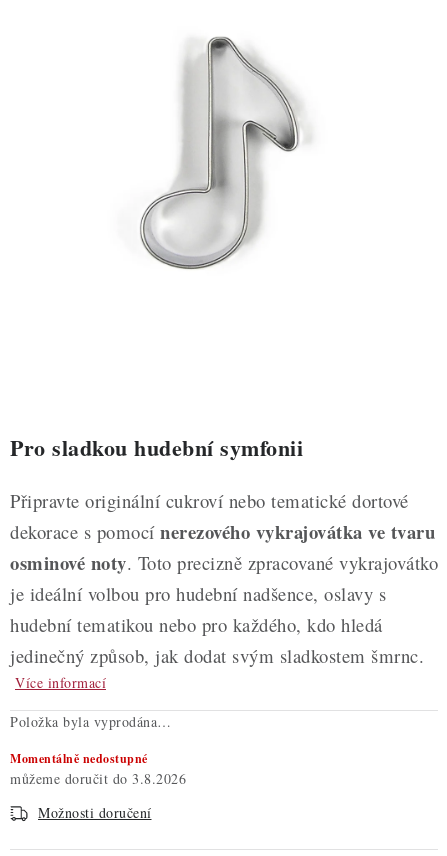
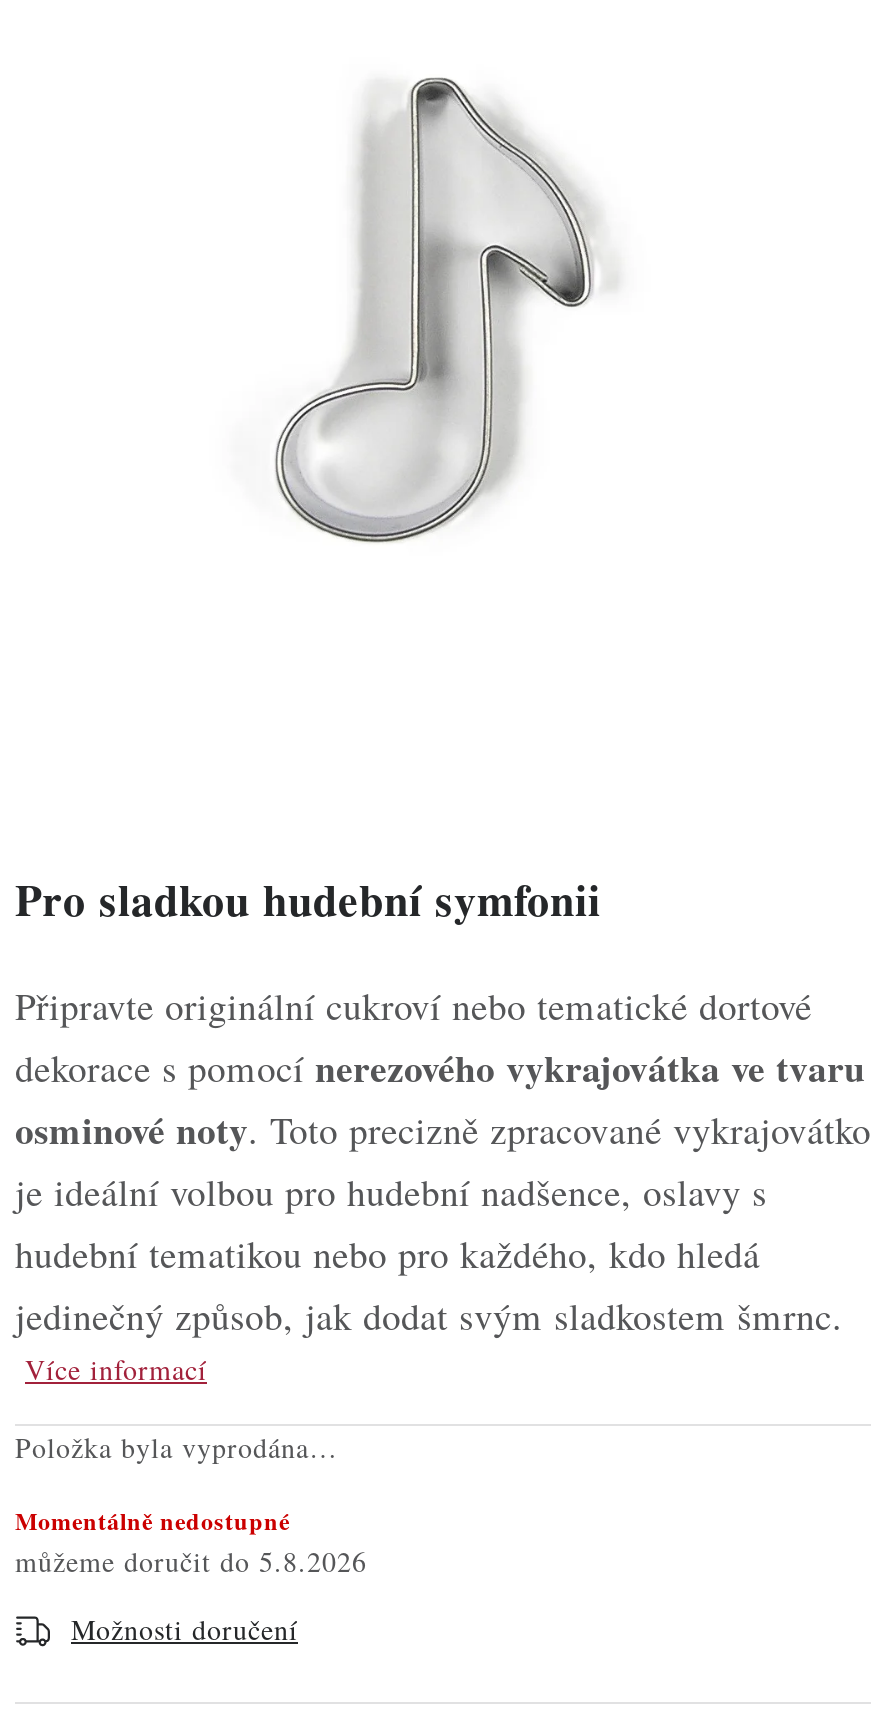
[132,769,186,788] 3.8.2026 -> [259,1542,367,1580] 5.8.2026

